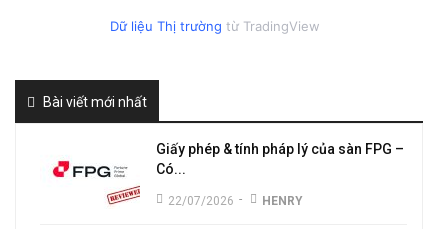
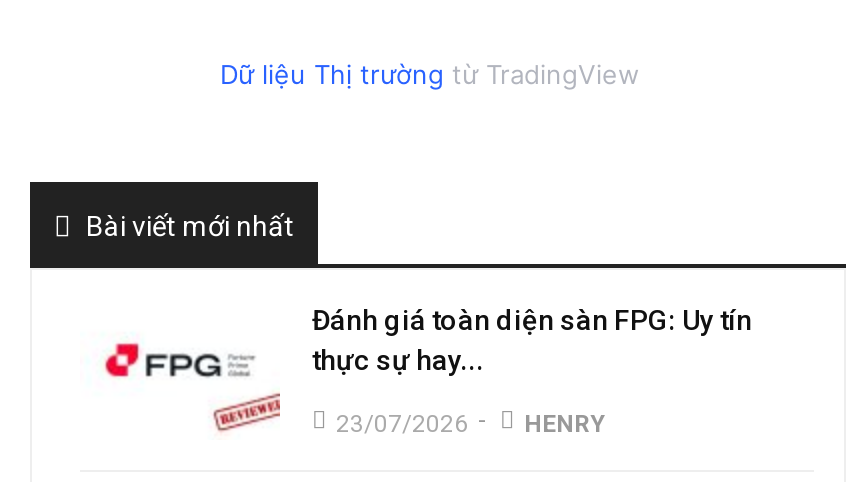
[156,141,404,177] Giấy phép & tính pháp lý của sàn FPG – | Có... -> [312,303,752,375] Đánh giá toàn diện sàn FPG: Uy tín | thực sự hay...
[168,192,303,208] 22/07/2026 - HENRY -> [336,405,606,437] 23/07/2026 - HENRY

